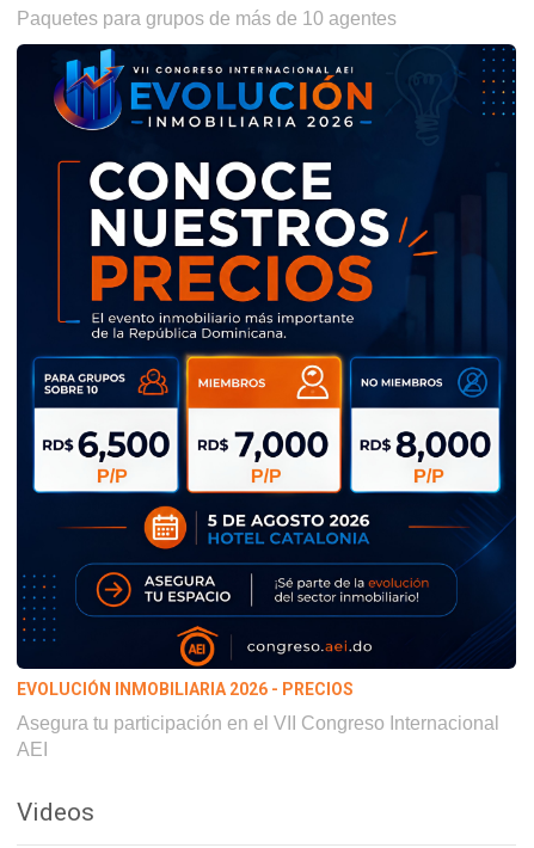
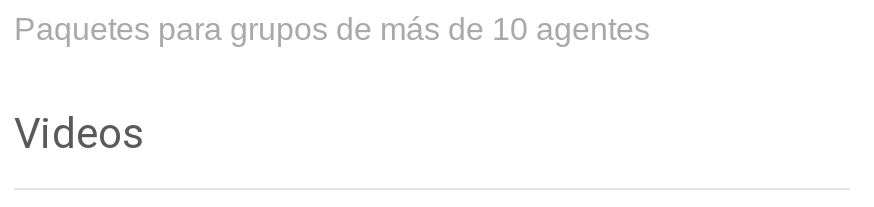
[16,43,517,759] [image] | EVOLUCIÓN INMOBILIARIA 2026 - PRECIOS | Asegura tu participación en el VII Congreso Internacional | AEI -> none

